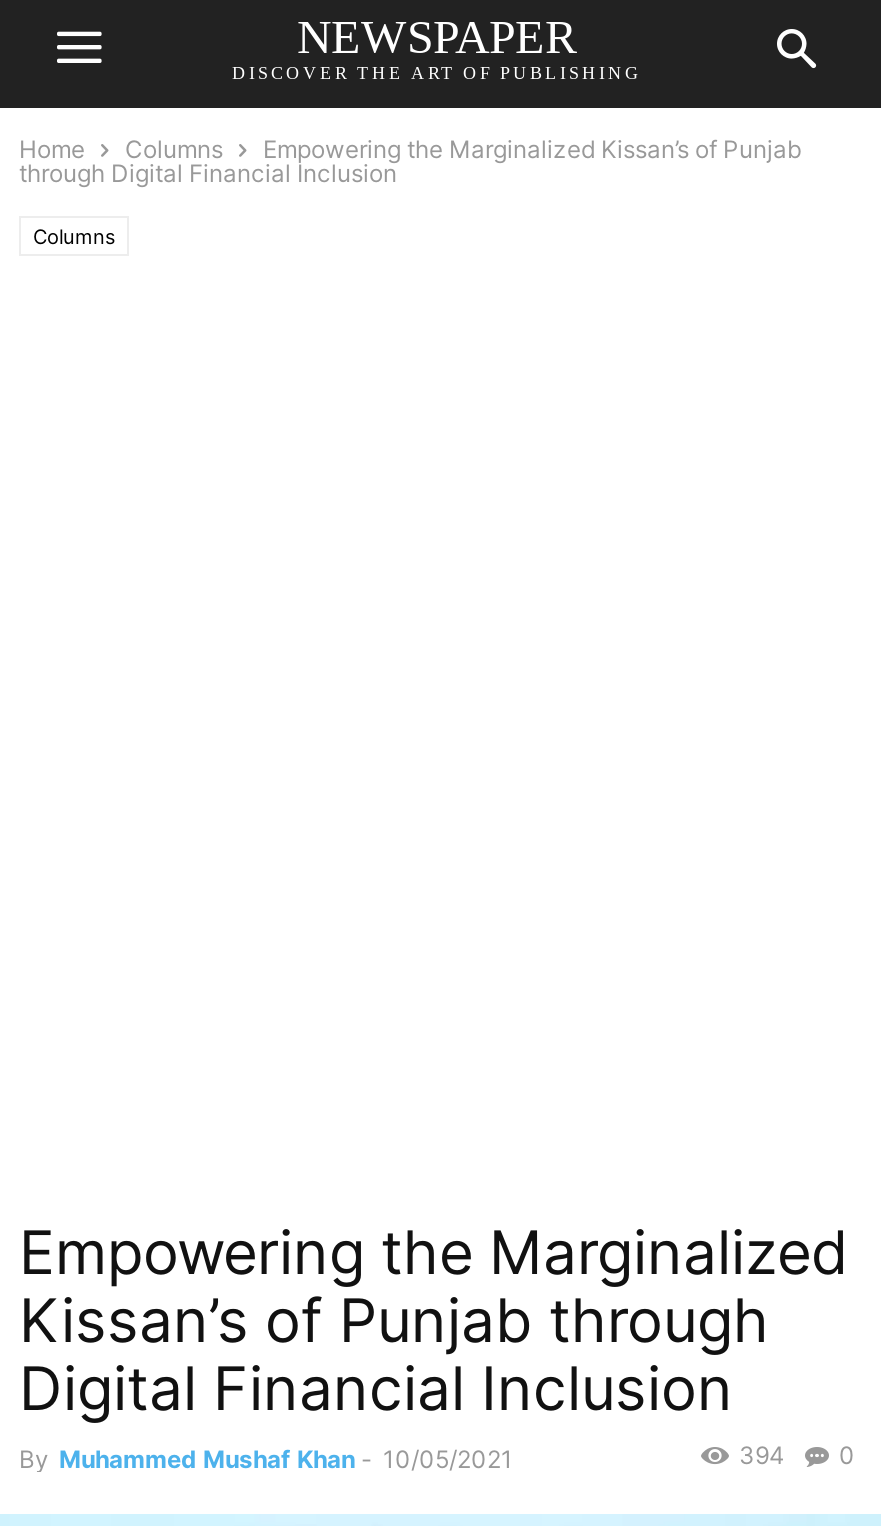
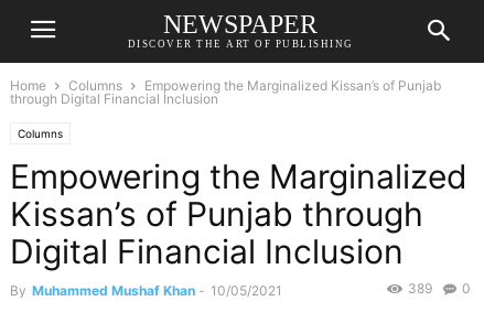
[739,1440,855,1470] 394 0 -> [408,280,471,297] 389 0

